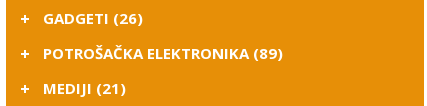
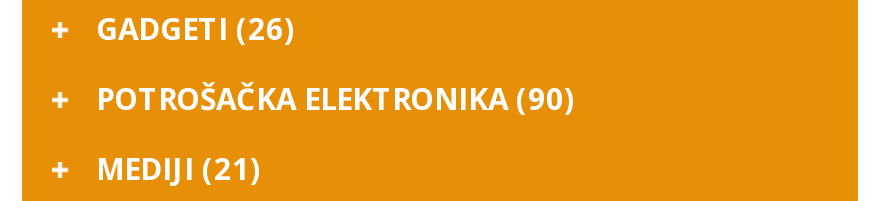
[43,43,283,63] POTROŠAČKA ELEKTRONIKA (89) -> [96,79,576,119] POTROŠAČKA ELEKTRONIKA (90)

